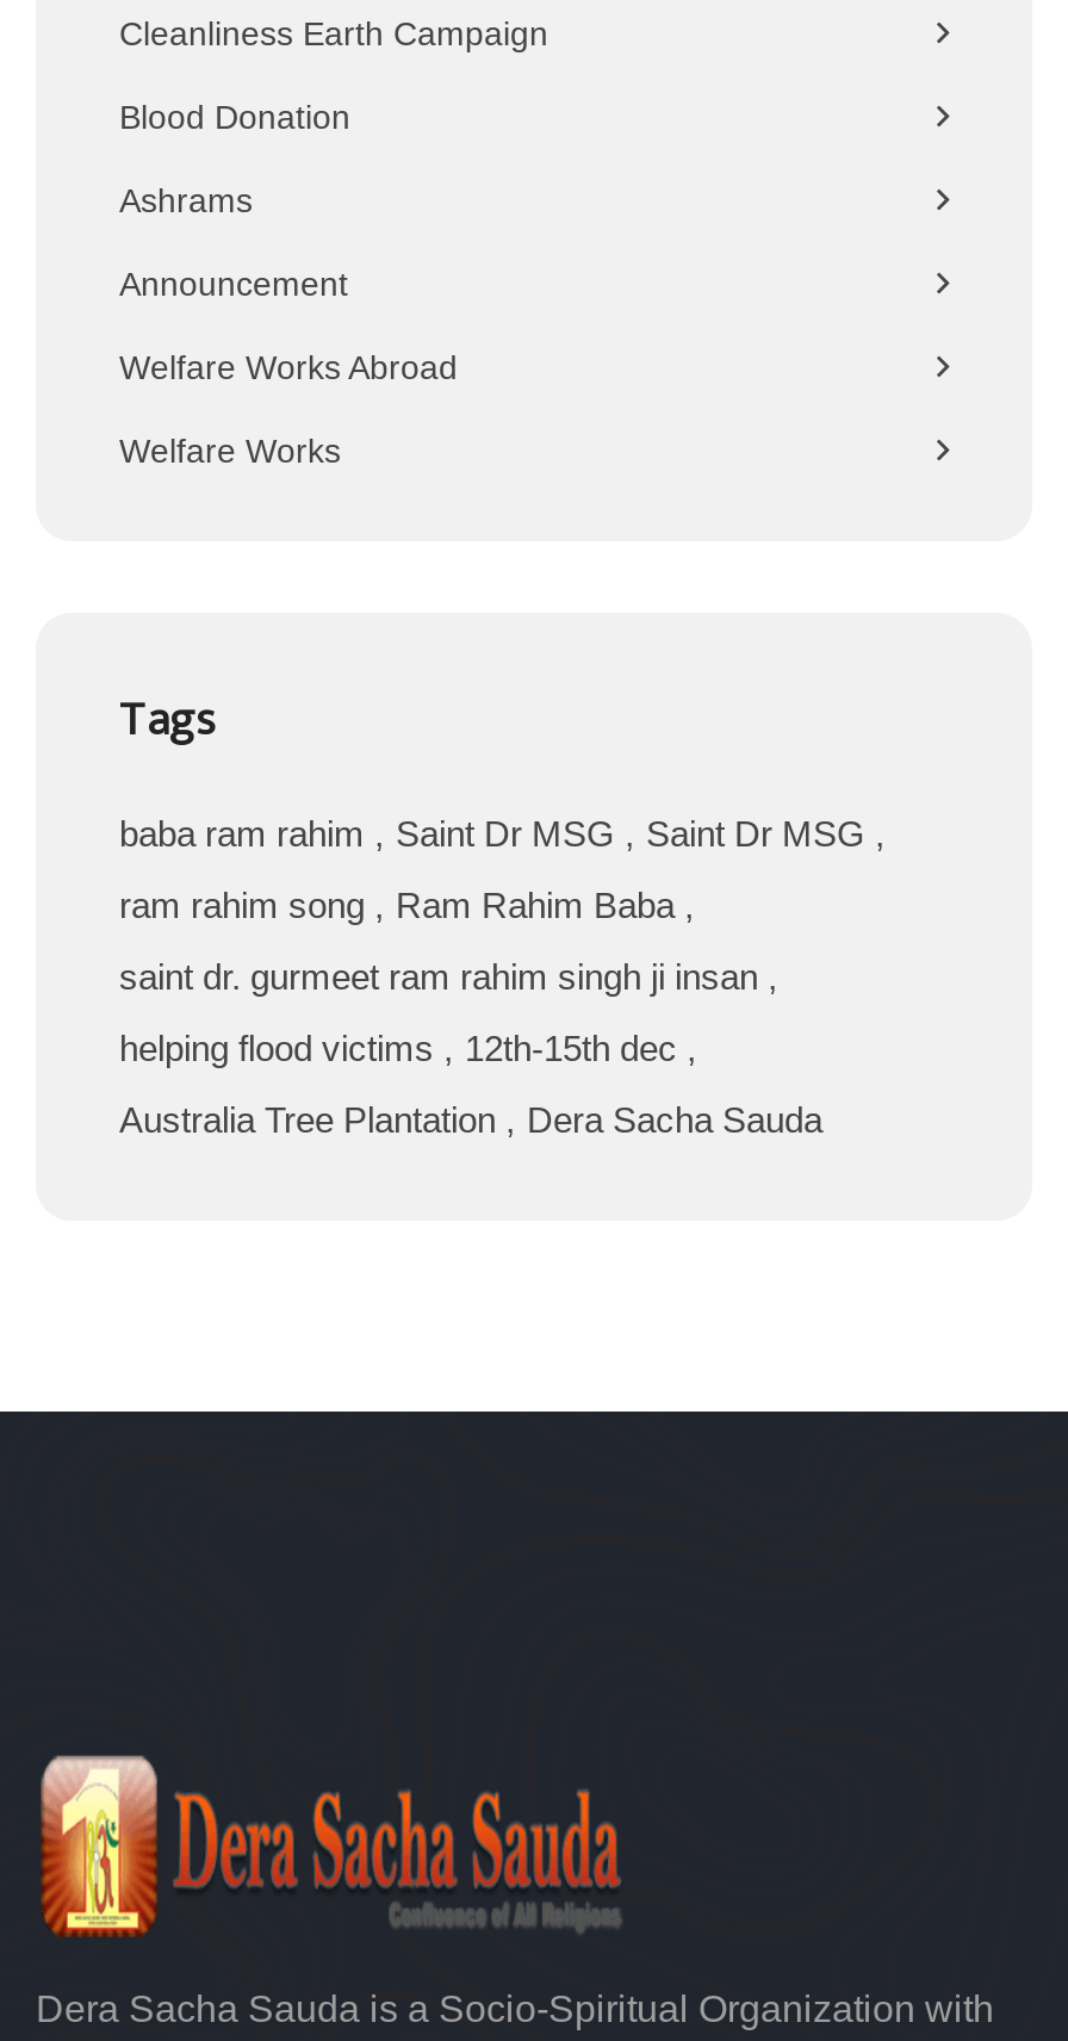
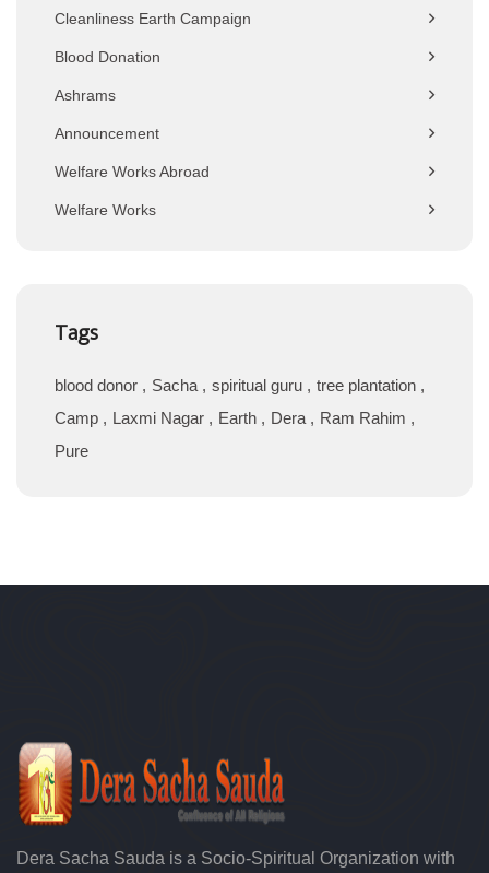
[119,813,875,1140] baba ram rahim Saint Dr MSG Saint Dr MSG | ram rahim song Ram Rahim Baba | saint dr. gurmeet ram rahim singh ji insan | helping flood victims 12th-15th dec | Australia Tree Plantation Dera Sacha Sauda -> [55,376,420,460] blood donor Sacha spiritual guru tree plantation | Camp Laxmi Nagar Earth Dera Ram Rahim | Pure

